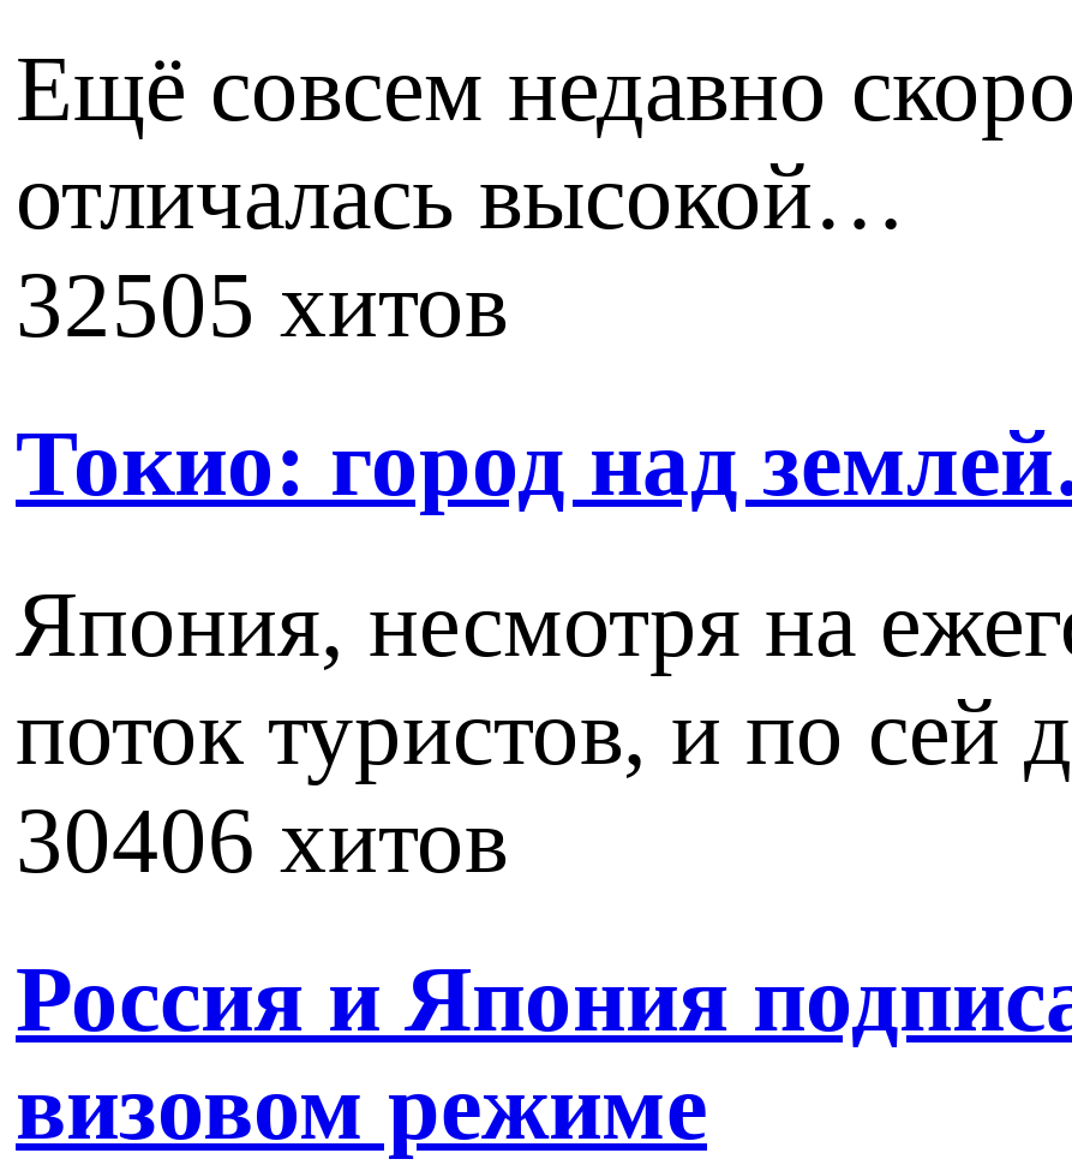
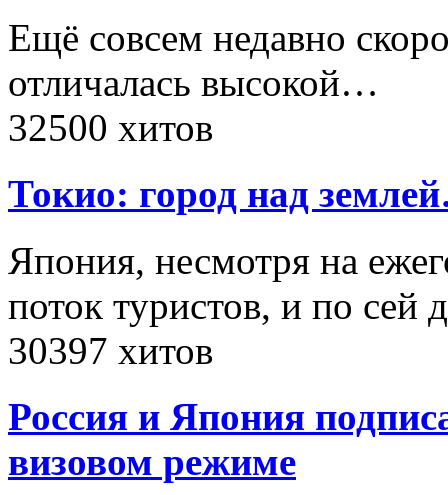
[16,253,508,356] 32505 хитов -> [8,106,213,149] 32500 хитов
[16,787,508,890] 30406 хитов -> [8,329,213,372] 30397 хитов

